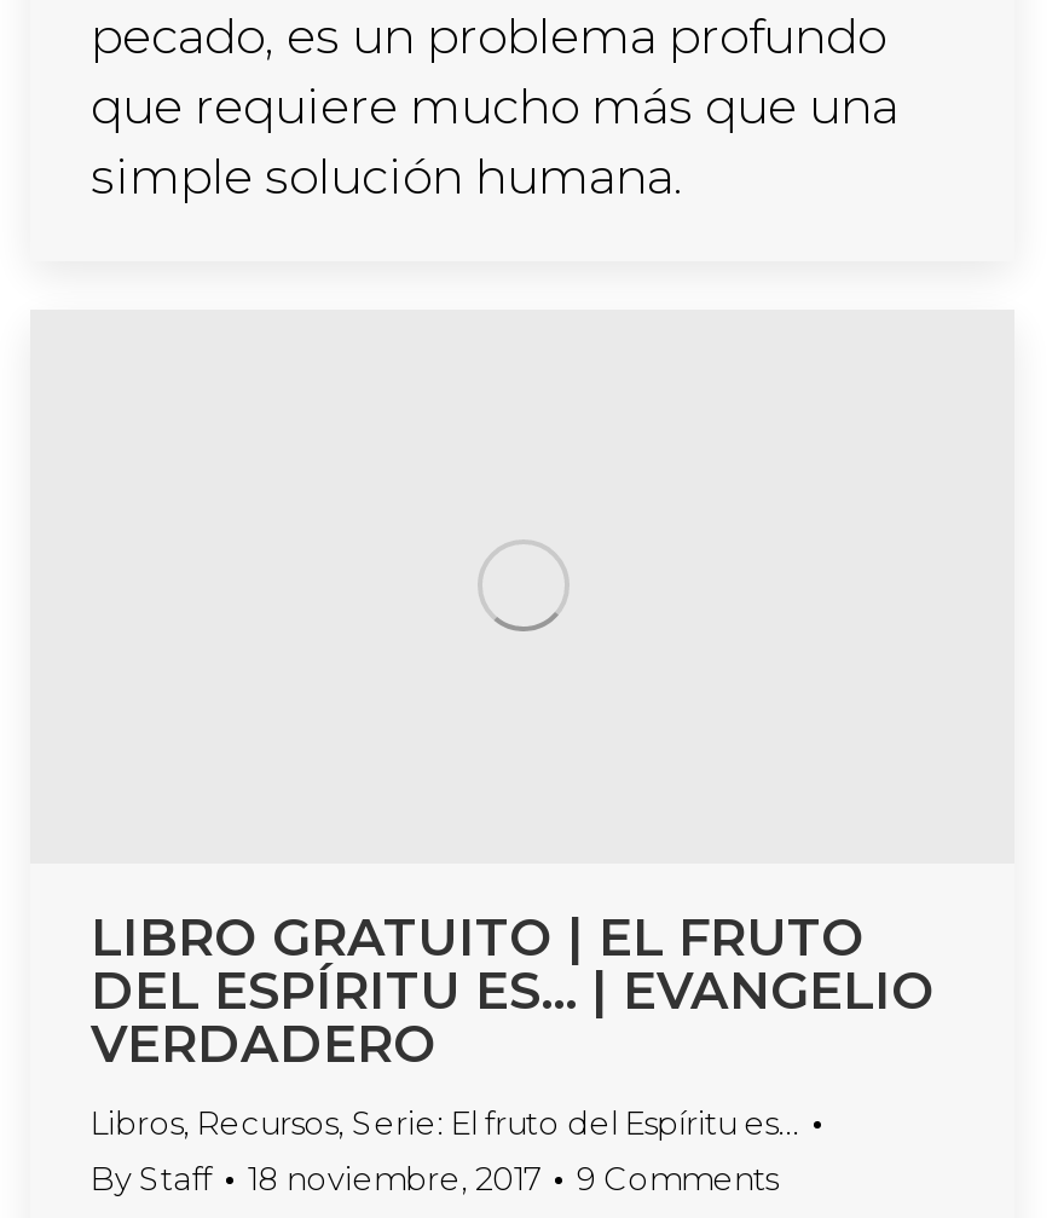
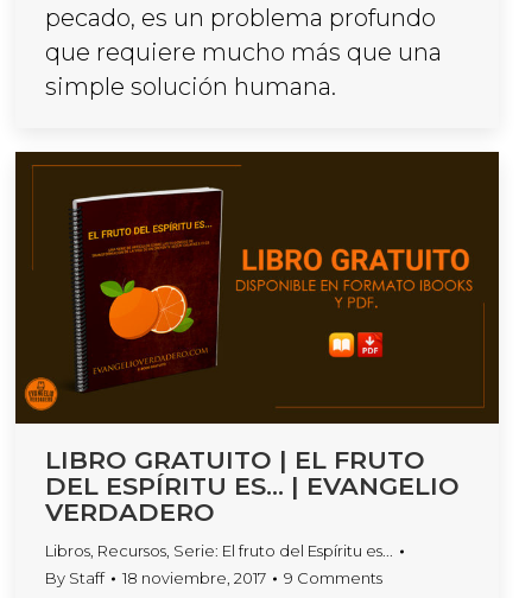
none -> [14,151,500,425] [image]

